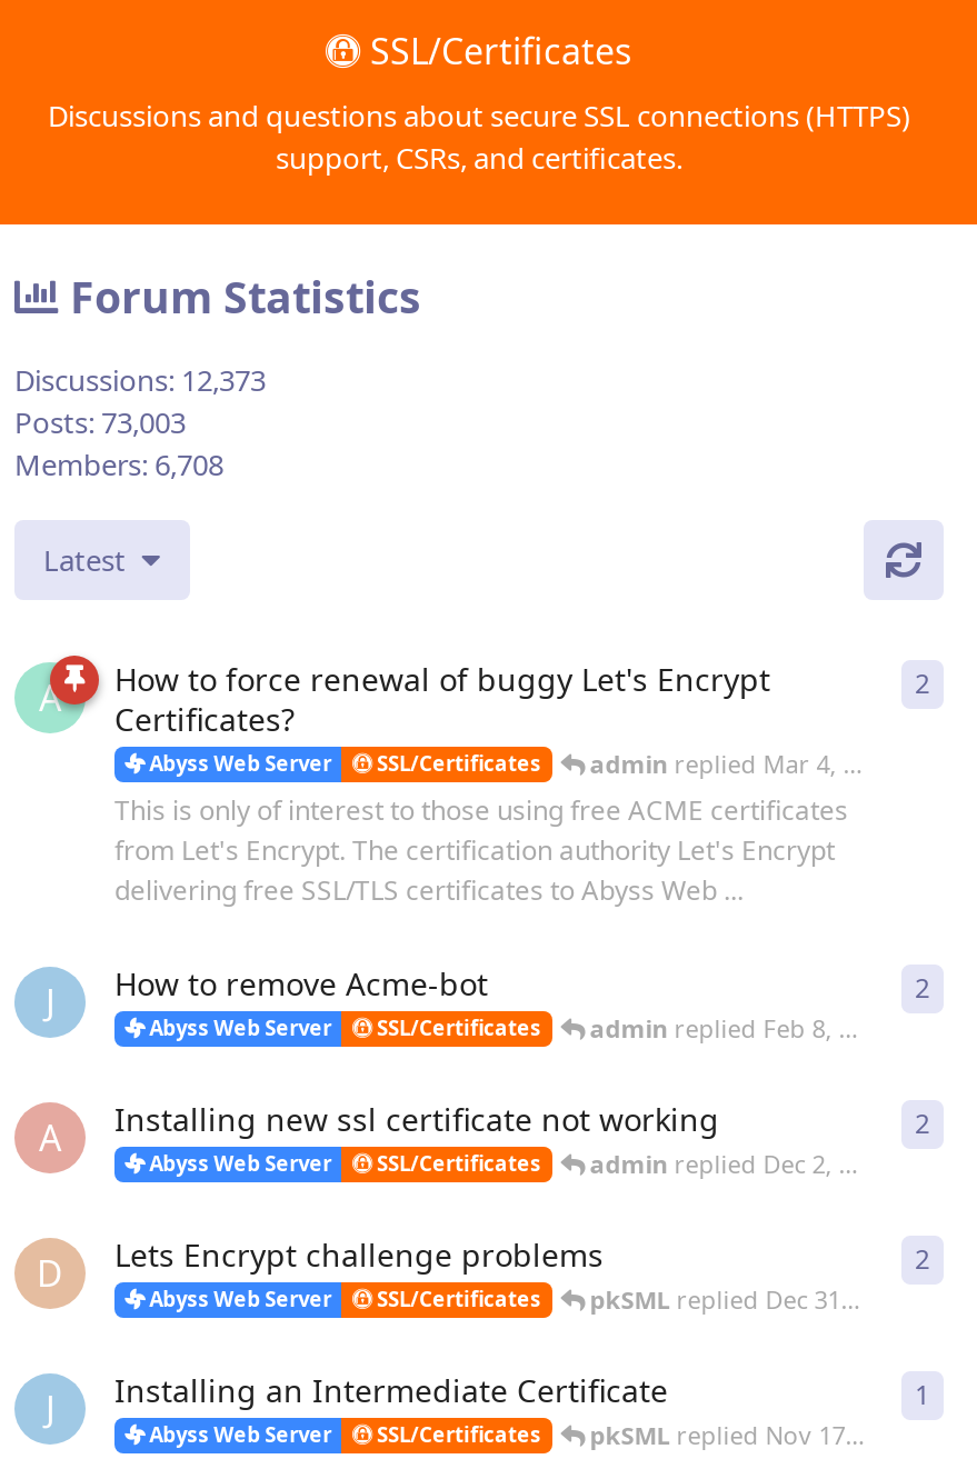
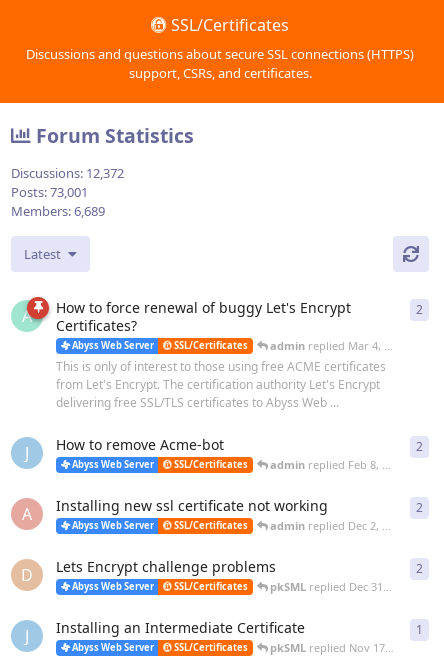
[14,360,266,400] Discussions: 12,373 -> [11,164,124,182] Discussions: 12,372
[14,403,186,443] Posts: 73,003 -> [11,183,88,201] Posts: 73,001
[14,445,223,485] Members: 6,708 -> [11,202,105,220] Members: 6,689

